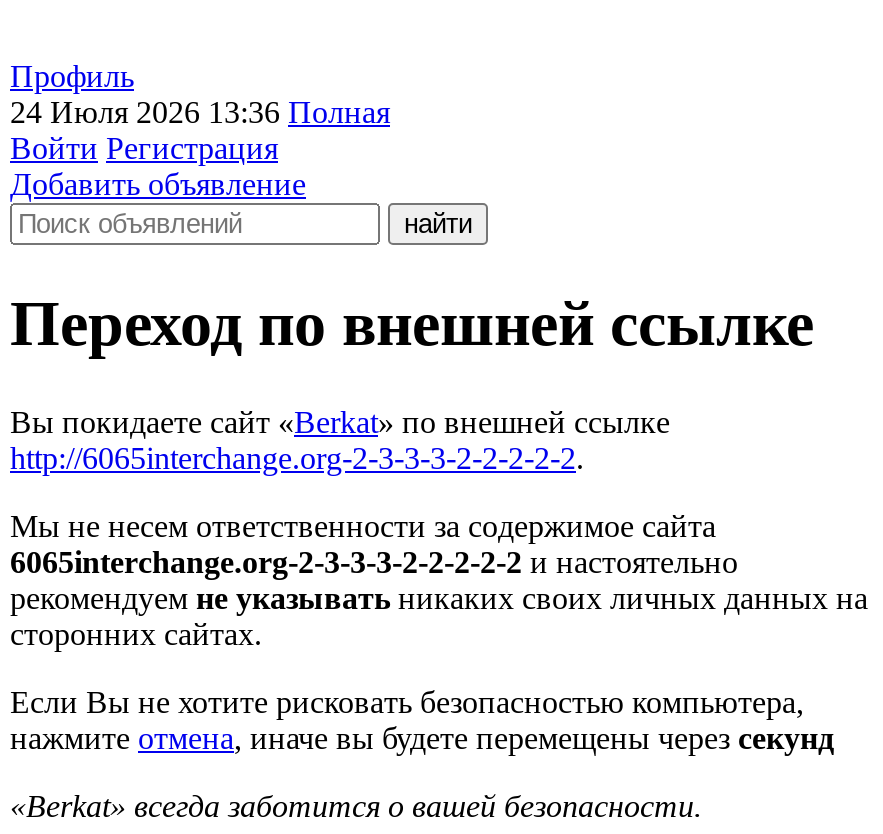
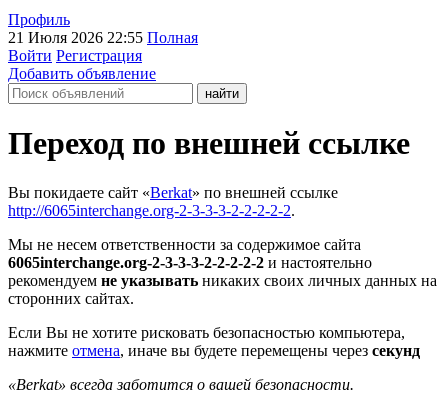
[10,95,390,129] 24 Июля 2026 13:36 Полная -> [8,29,198,46] 21 Июля 2026 22:55 Полная

